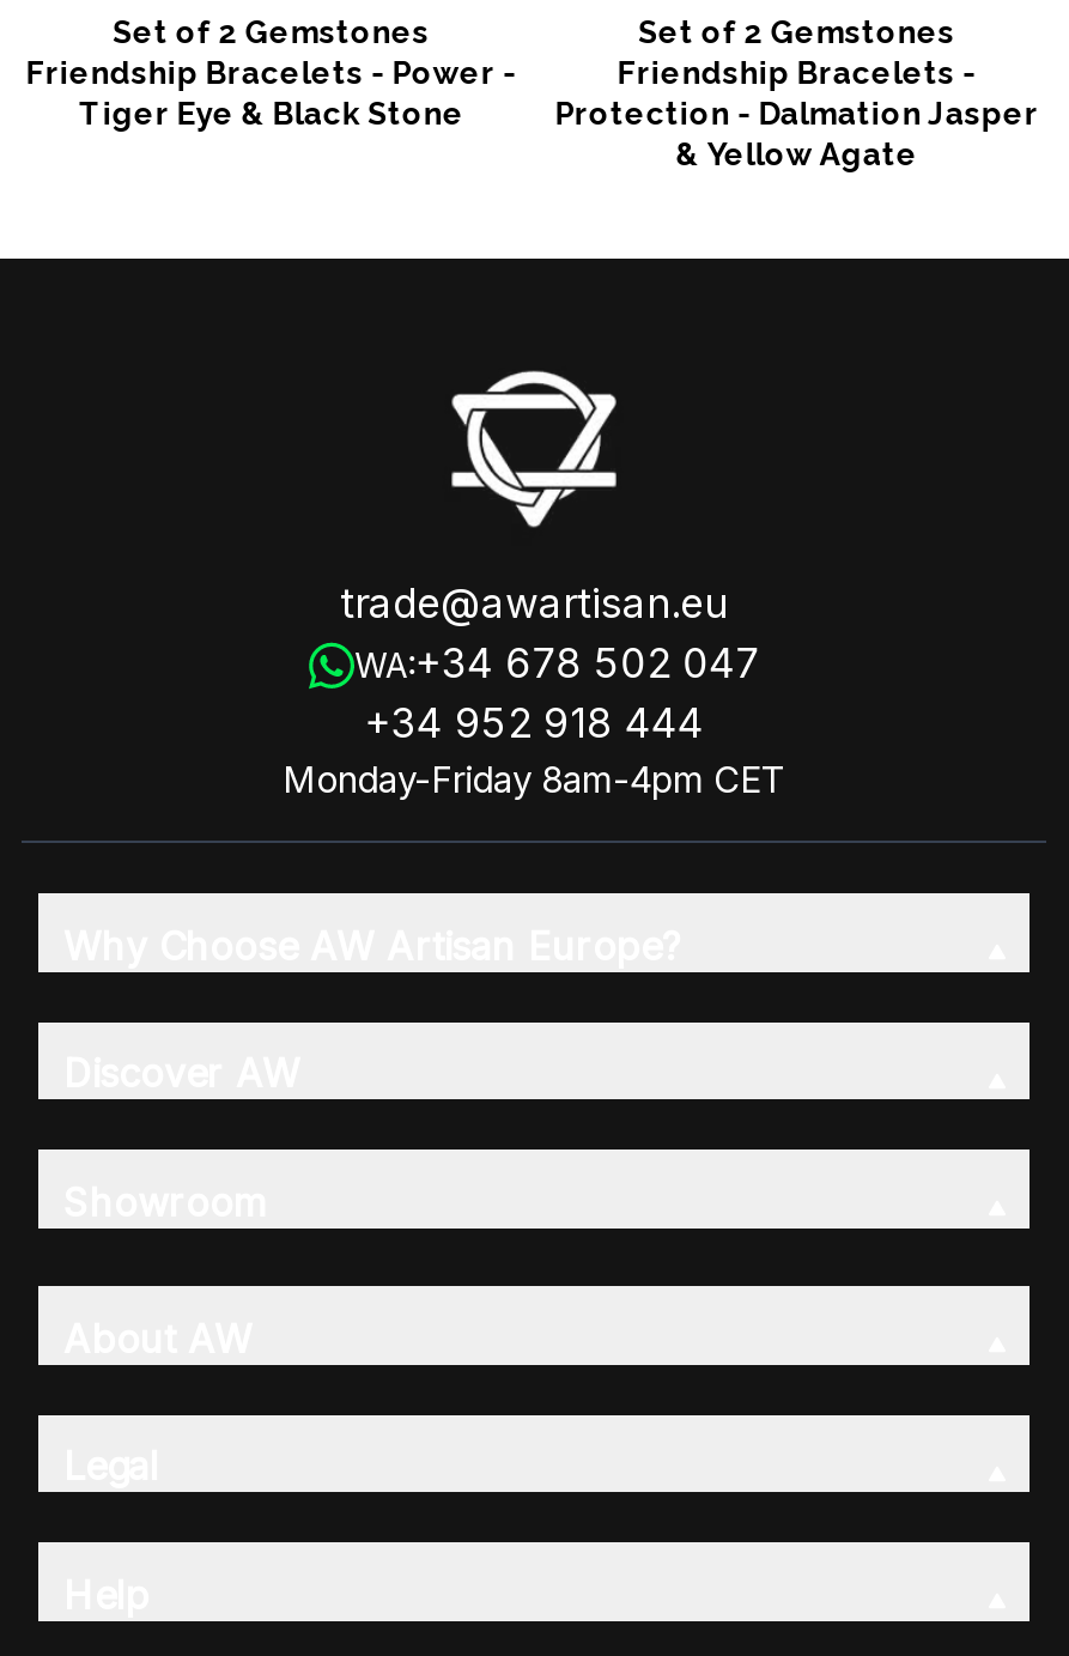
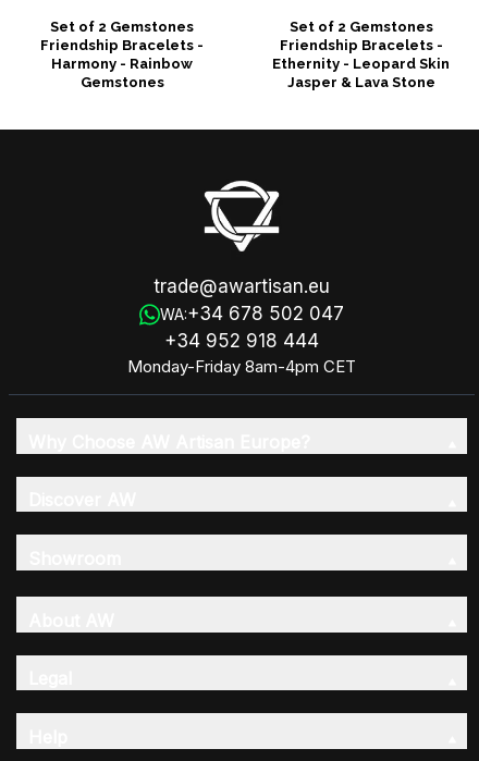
[26,54,517,131] Friendship Bracelets - Power - | Tiger Eye & Black Stone -> [40,37,204,90] Friendship Bracelets - | Harmony - Rainbow | Gemstones
[555,95,1039,172] Protection - Dalmation Jasper | & Yellow Agate -> [272,55,450,90] Ethernity - Leopard Skin | Jasper & Lava Stone

